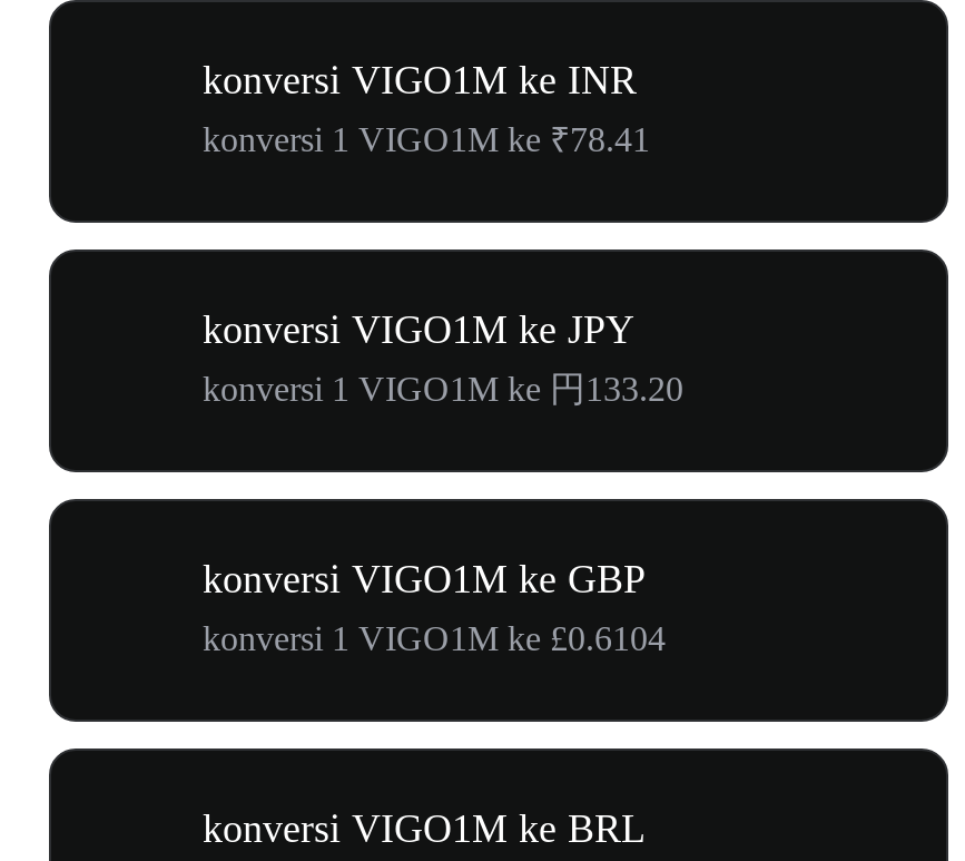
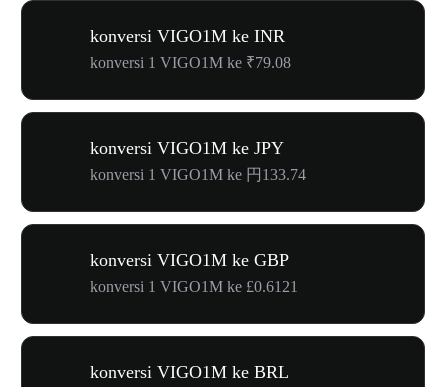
[203,120,650,158] konversi 1 VIGO1M ke ₹78.41 -> [90,54,291,71] konversi 1 VIGO1M ke ₹79.08
[203,370,683,408] konversi 1 VIGO1M ke 円133.20 -> [90,166,306,183] konversi 1 VIGO1M ke 円133.74
[203,619,666,657] konversi 1 VIGO1M ke £0.6104 -> [90,278,298,295] konversi 1 VIGO1M ke £0.6121

